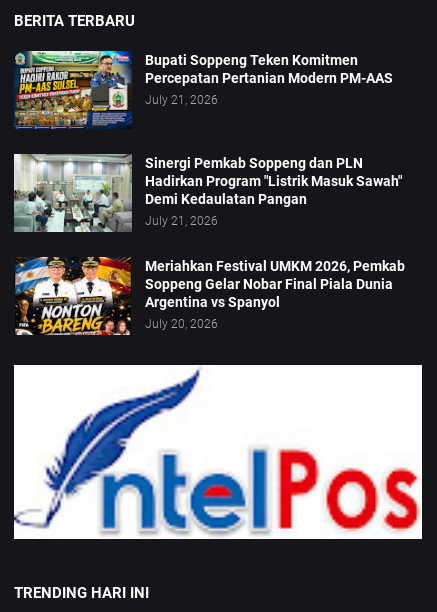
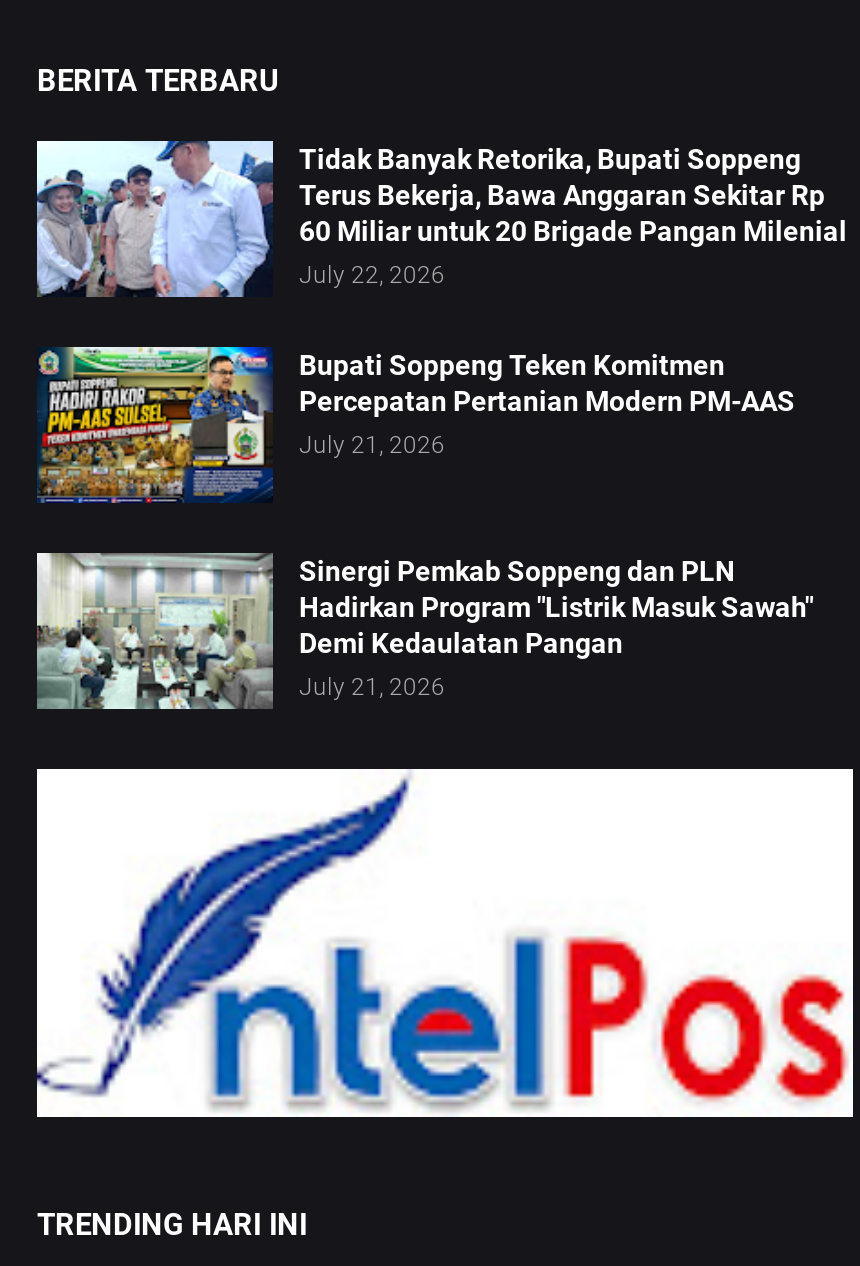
none -> [35,139,847,297] [image] | Tidak Banyak Retorika, Bupati Soppeng | Terus Bekerja, Bawa Anggaran Sekitar Rp | 60 Miliar untuk 20 Brigade Pangan Milenial | July 22, 2026
moved [13,49,402,228] -> [35,343,813,701]: [image] | Bupati Soppeng Teken Komitmen | Percepatan Pertanian Modern PM-AAS | July 21, 2026 | Sinergi Pemkab Soppeng dan PLN | Hadirkan Program "Listrik Masuk Sawah" | Demi Kedaulatan Pangan | July 21, 2026
[14,256,405,336] [image] | Meriahkan Festival UMKM 2026, Pemkab | Soppeng Gelar Nobar Final Piala Dunia | Argentina vs Spanyol | July 20, 2026 -> none

